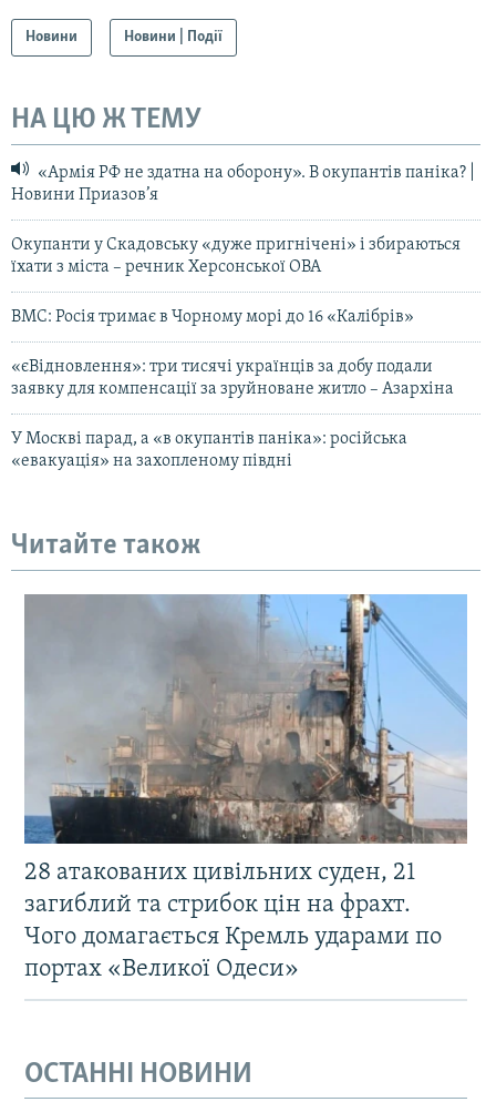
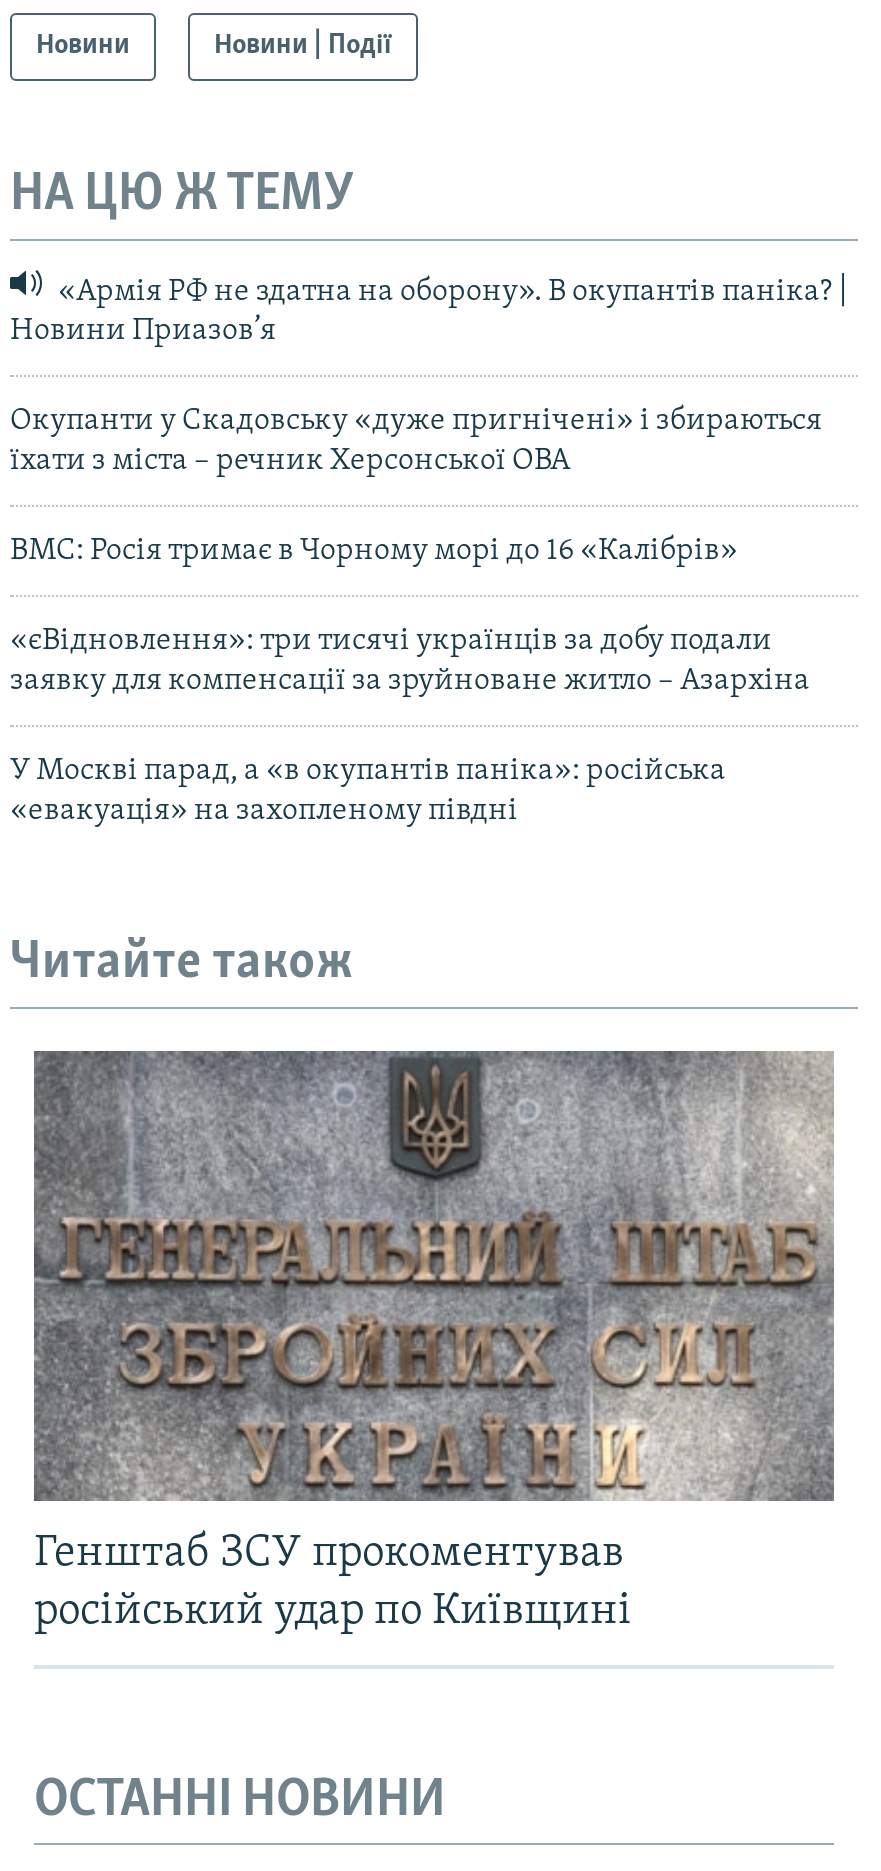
[24,593,467,982] [image] | 28 атакованих цивільних суден, 21 | загиблий та стрибок цін на фрахт. | Чого домагається Кремль ударами по | портах «Великої Одеси» -> [34,1049,836,1634] [image] | Генштаб ЗСУ прокоментував | російський удар по Київщині

